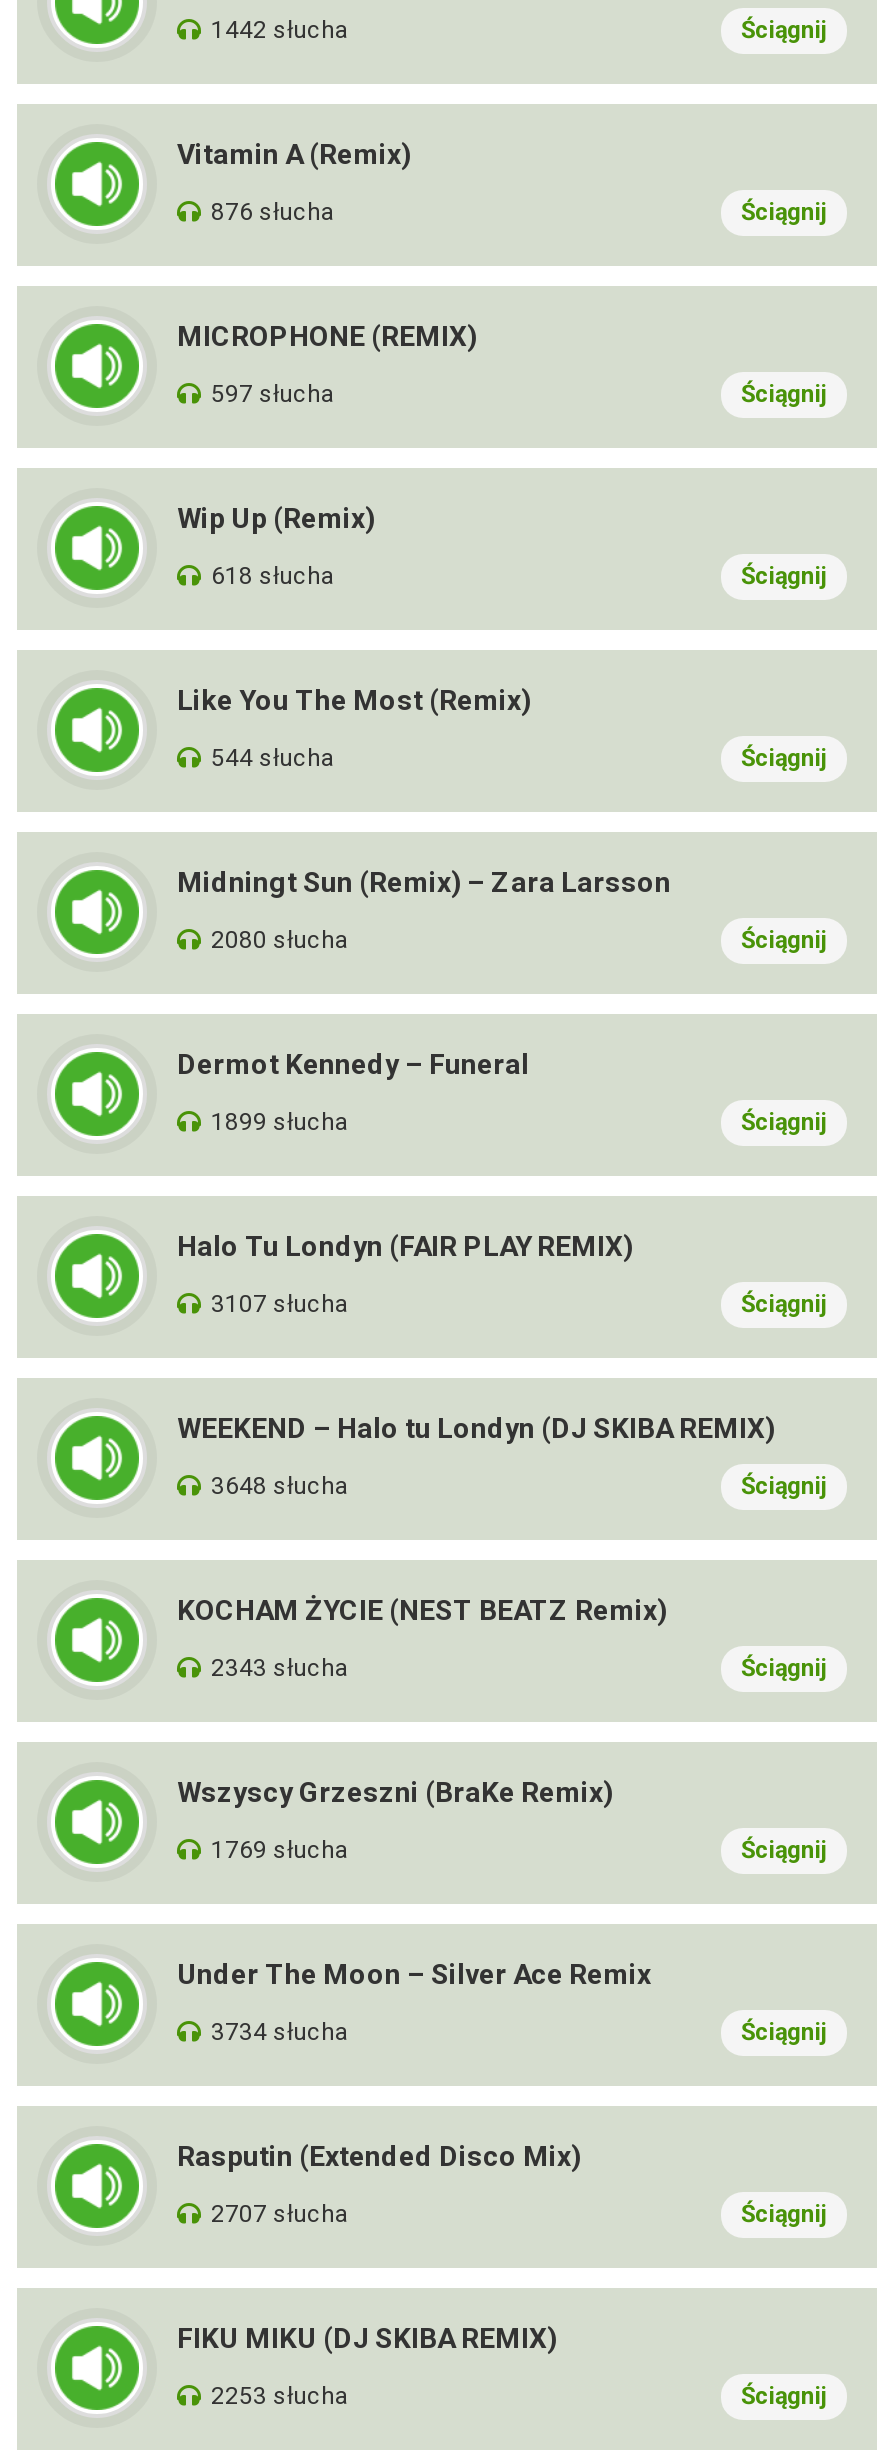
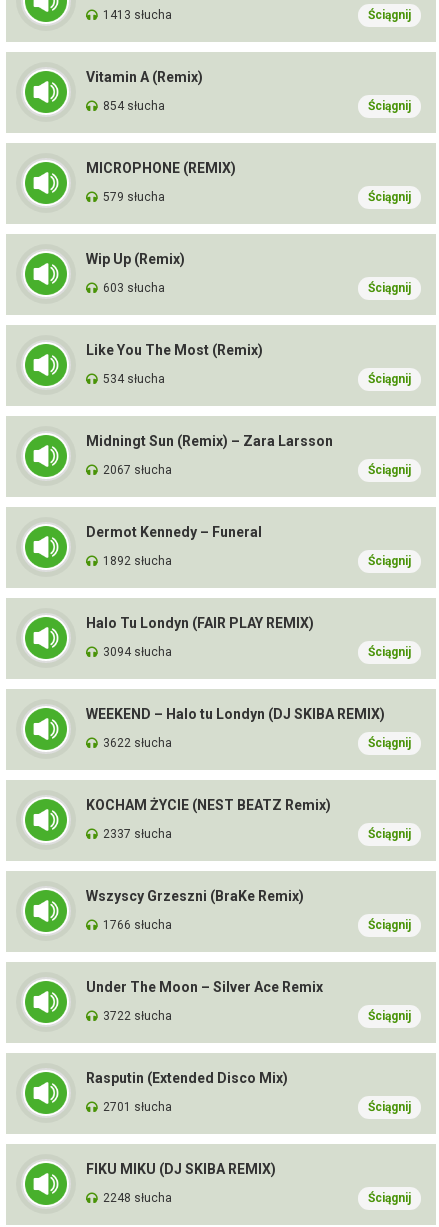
[211,16,349,44] 1442 słucha -> [103,8,172,22] 1413 słucha
[211,198,335,226] 876 słucha -> [103,99,165,113] 854 słucha
[211,380,335,408] 597 słucha -> [103,190,165,204] 579 słucha
[211,562,335,590] 618 słucha -> [103,281,165,295] 603 słucha
[211,744,335,772] 544 słucha -> [103,372,165,386] 534 słucha
[211,926,349,954] 2080 słucha -> [103,463,172,477] 2067 słucha
[211,1108,349,1136] 1899 słucha -> [103,554,172,568] 1892 słucha
[211,1290,349,1318] 3107 słucha -> [103,645,172,659] 3094 słucha
[211,1472,349,1500] 3648 słucha -> [103,736,172,750] 3622 słucha
[211,1654,349,1682] 2343 słucha -> [103,827,172,841] 2337 słucha
[211,1836,349,1864] 1769 słucha -> [103,918,172,932] 1766 słucha
[211,2018,349,2046] 3734 słucha -> [103,1009,172,1023] 3722 słucha
[211,2200,349,2228] 2707 słucha -> [103,1100,172,1114] 2701 słucha
[211,2382,349,2410] 2253 słucha -> [103,1191,172,1205] 2248 słucha

